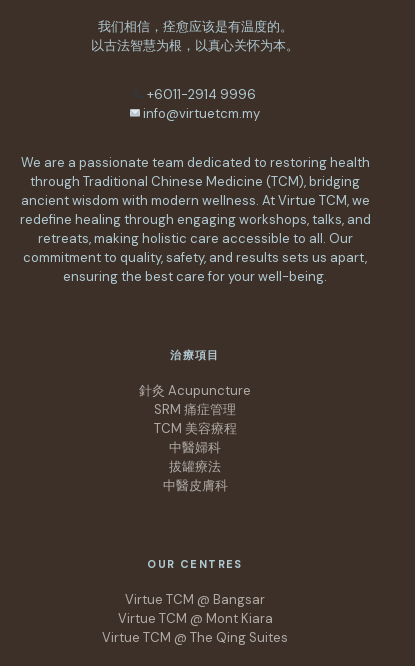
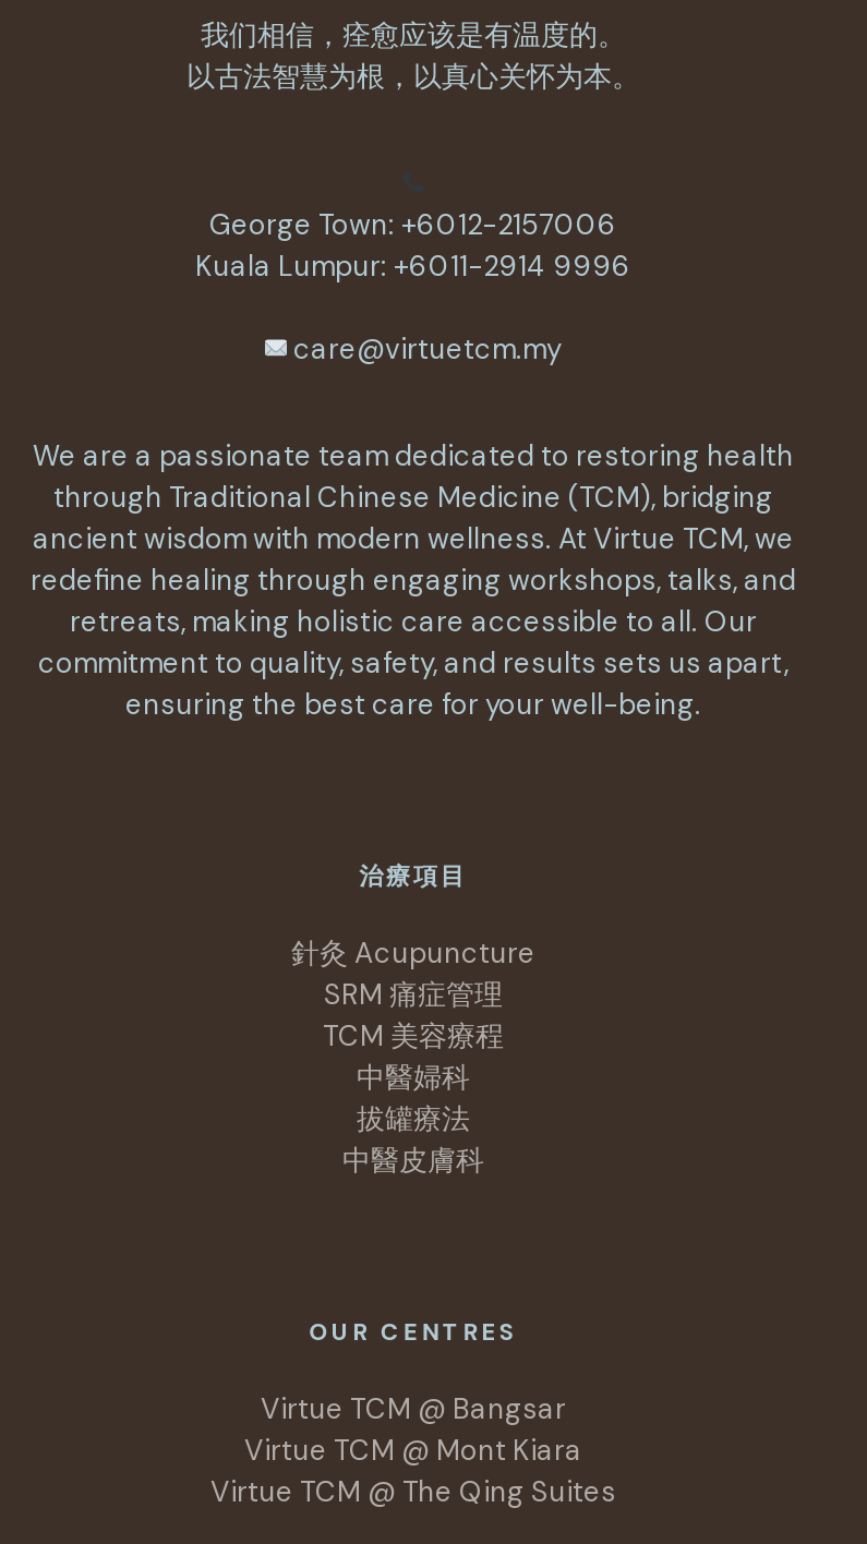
[143,86,260,122] +6011-2914 9996 | info@virtuetcm.my -> [195,207,631,368] George Town: +6012-2157006 | Kuala Lumpur: +6011-2914 9996 | care@virtuetcm.my

